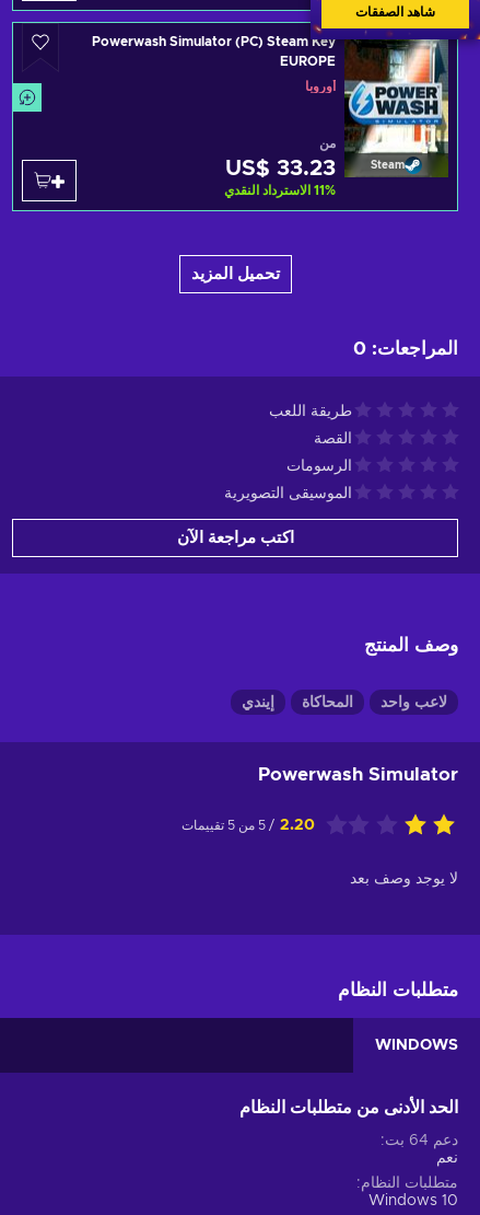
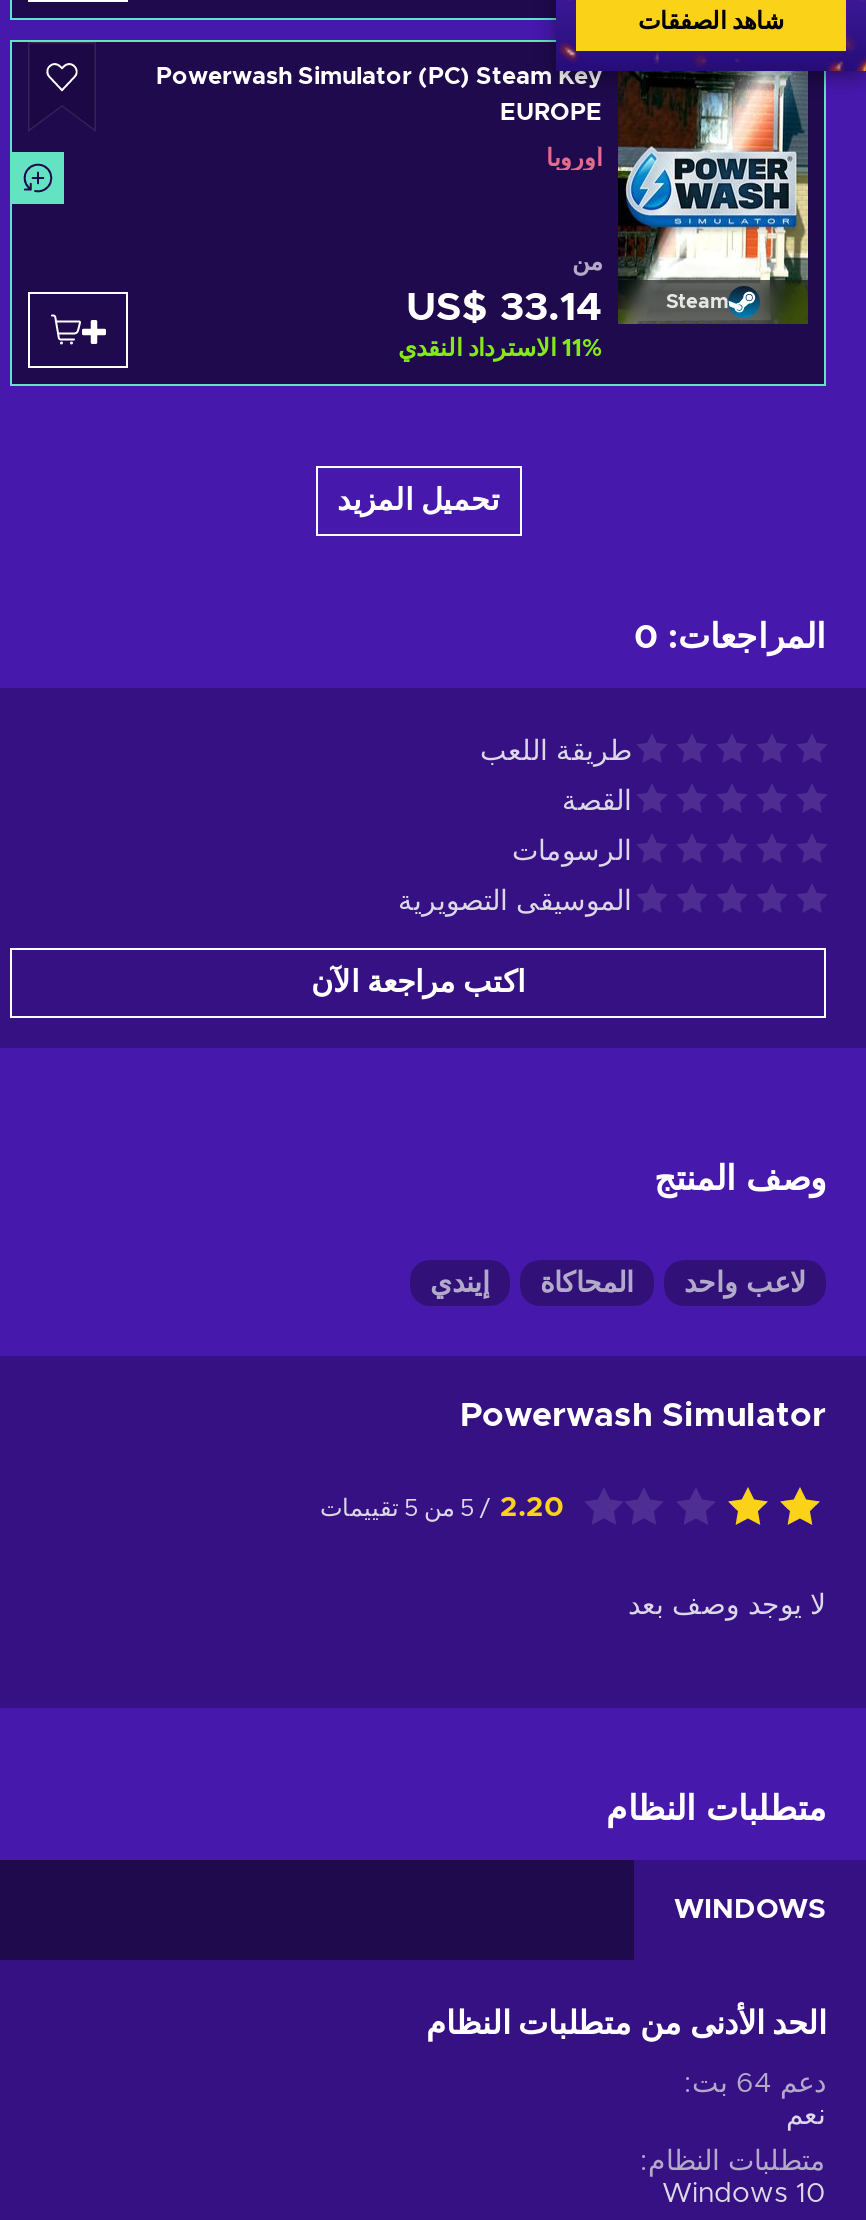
[225,158,336,180] US$ 33.23 -> [406,288,602,328] US$ 33.14

